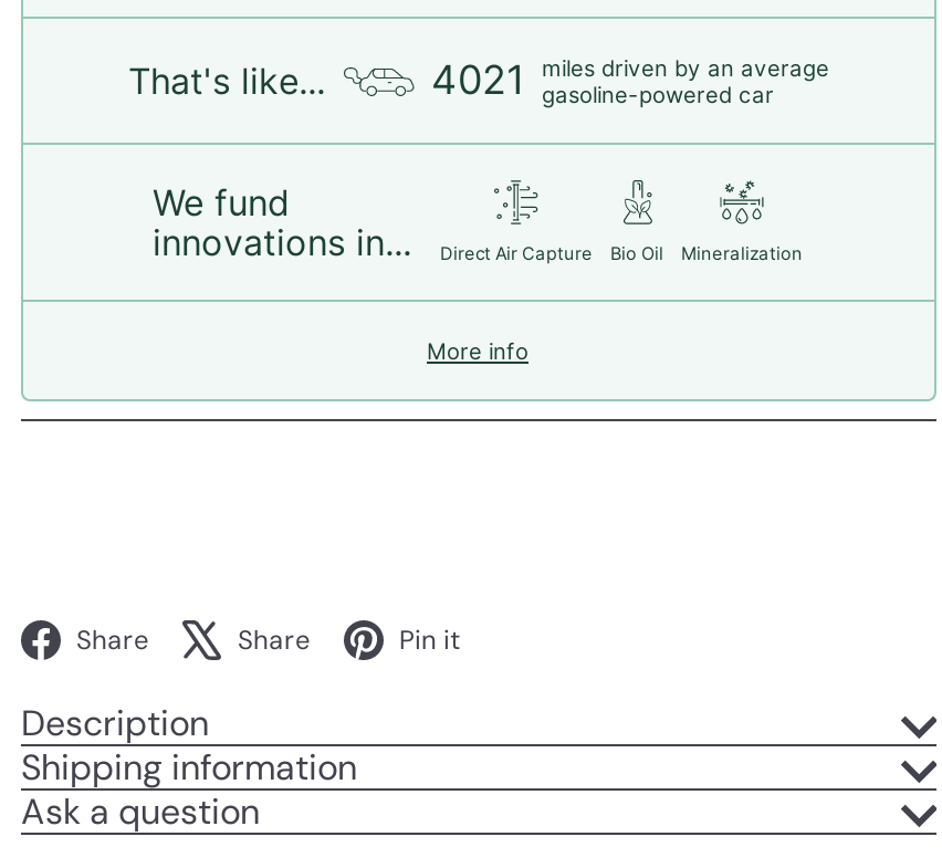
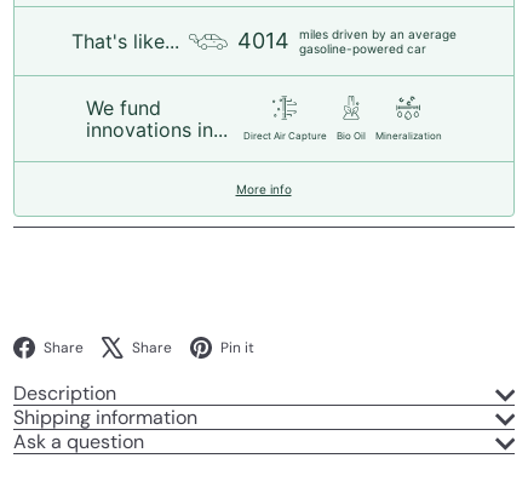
[431,55,829,108] 4021 miles driven by an average gasoline-powered car -> [237,27,457,56] 4014 miles driven by an average gasoline-powered car

